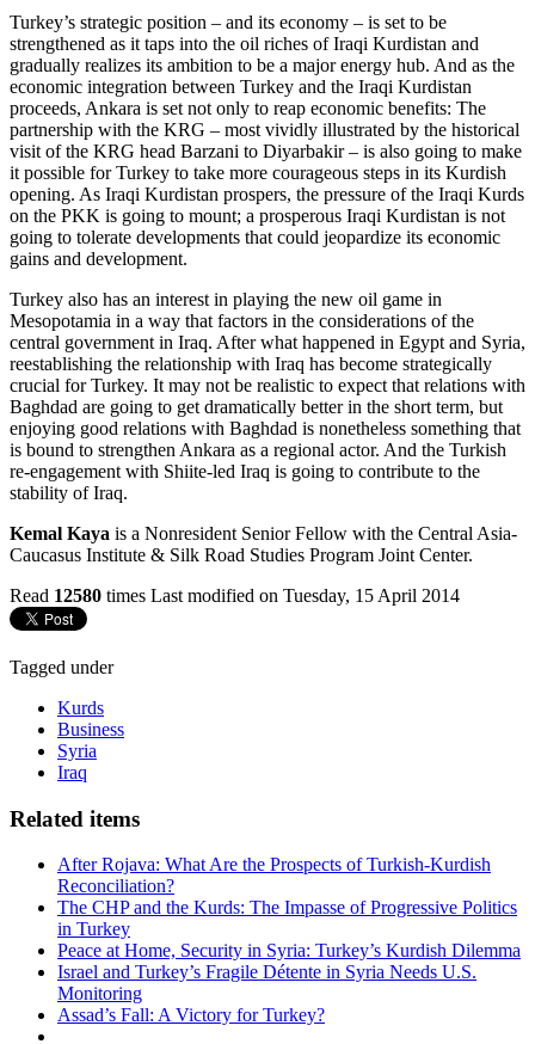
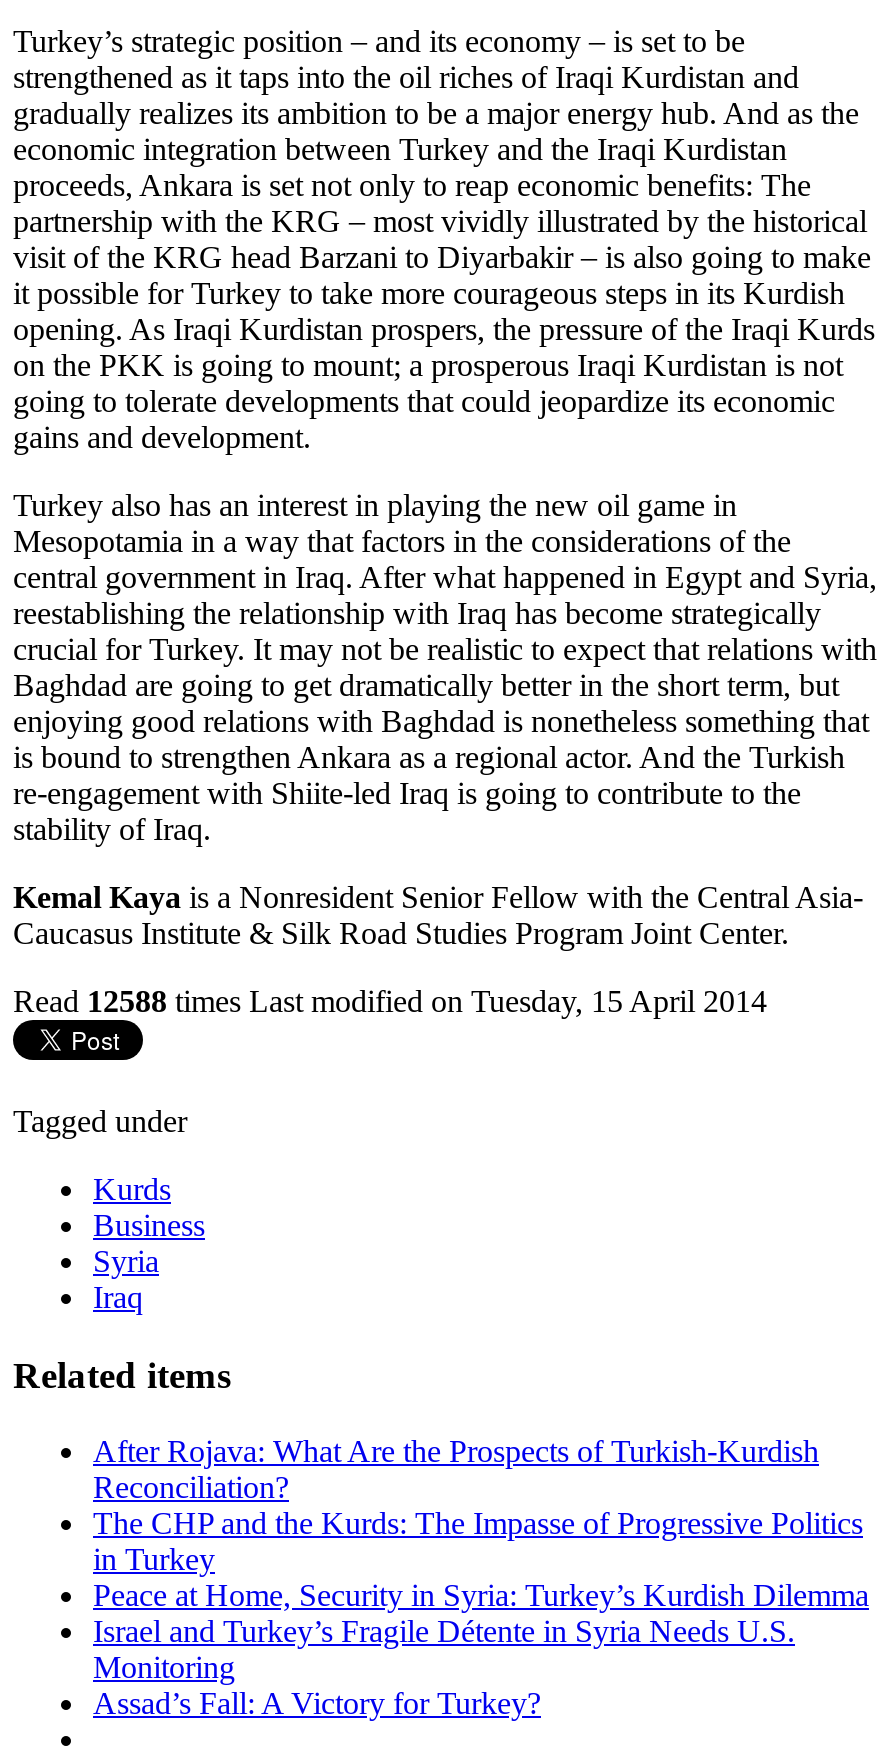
[10,585,460,605] Read 12580 times Last modified on Tuesday, 15 April 2014 -> [13,984,767,1018] Read 12588 times Last modified on Tuesday, 15 April 2014

